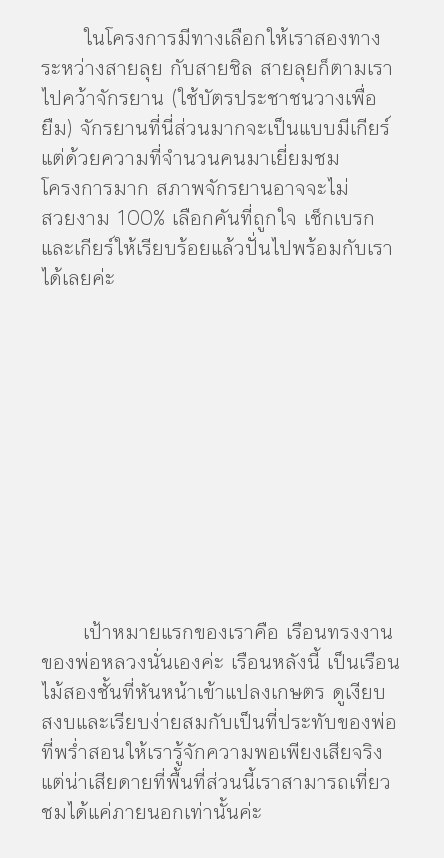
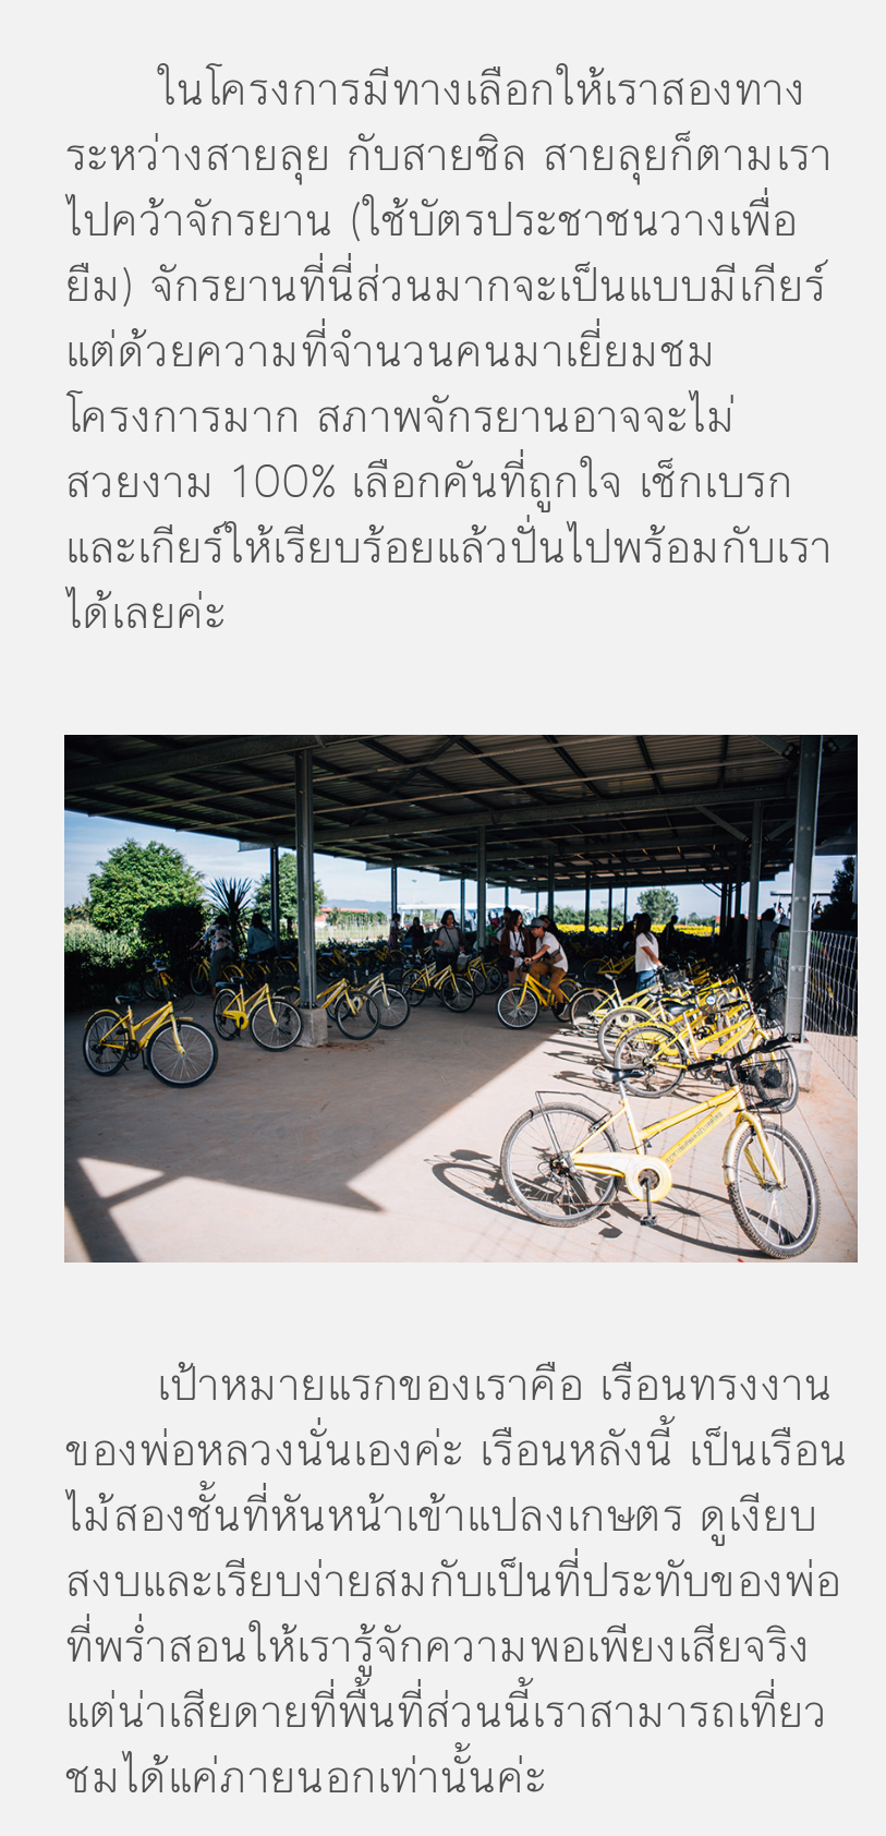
none -> [62,733,860,1265] [image]

